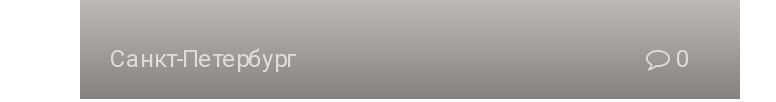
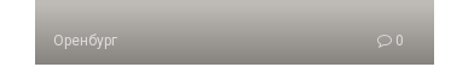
[110,45,296,73] Санкт-Петербург -> [53,32,117,49] Оренбург

